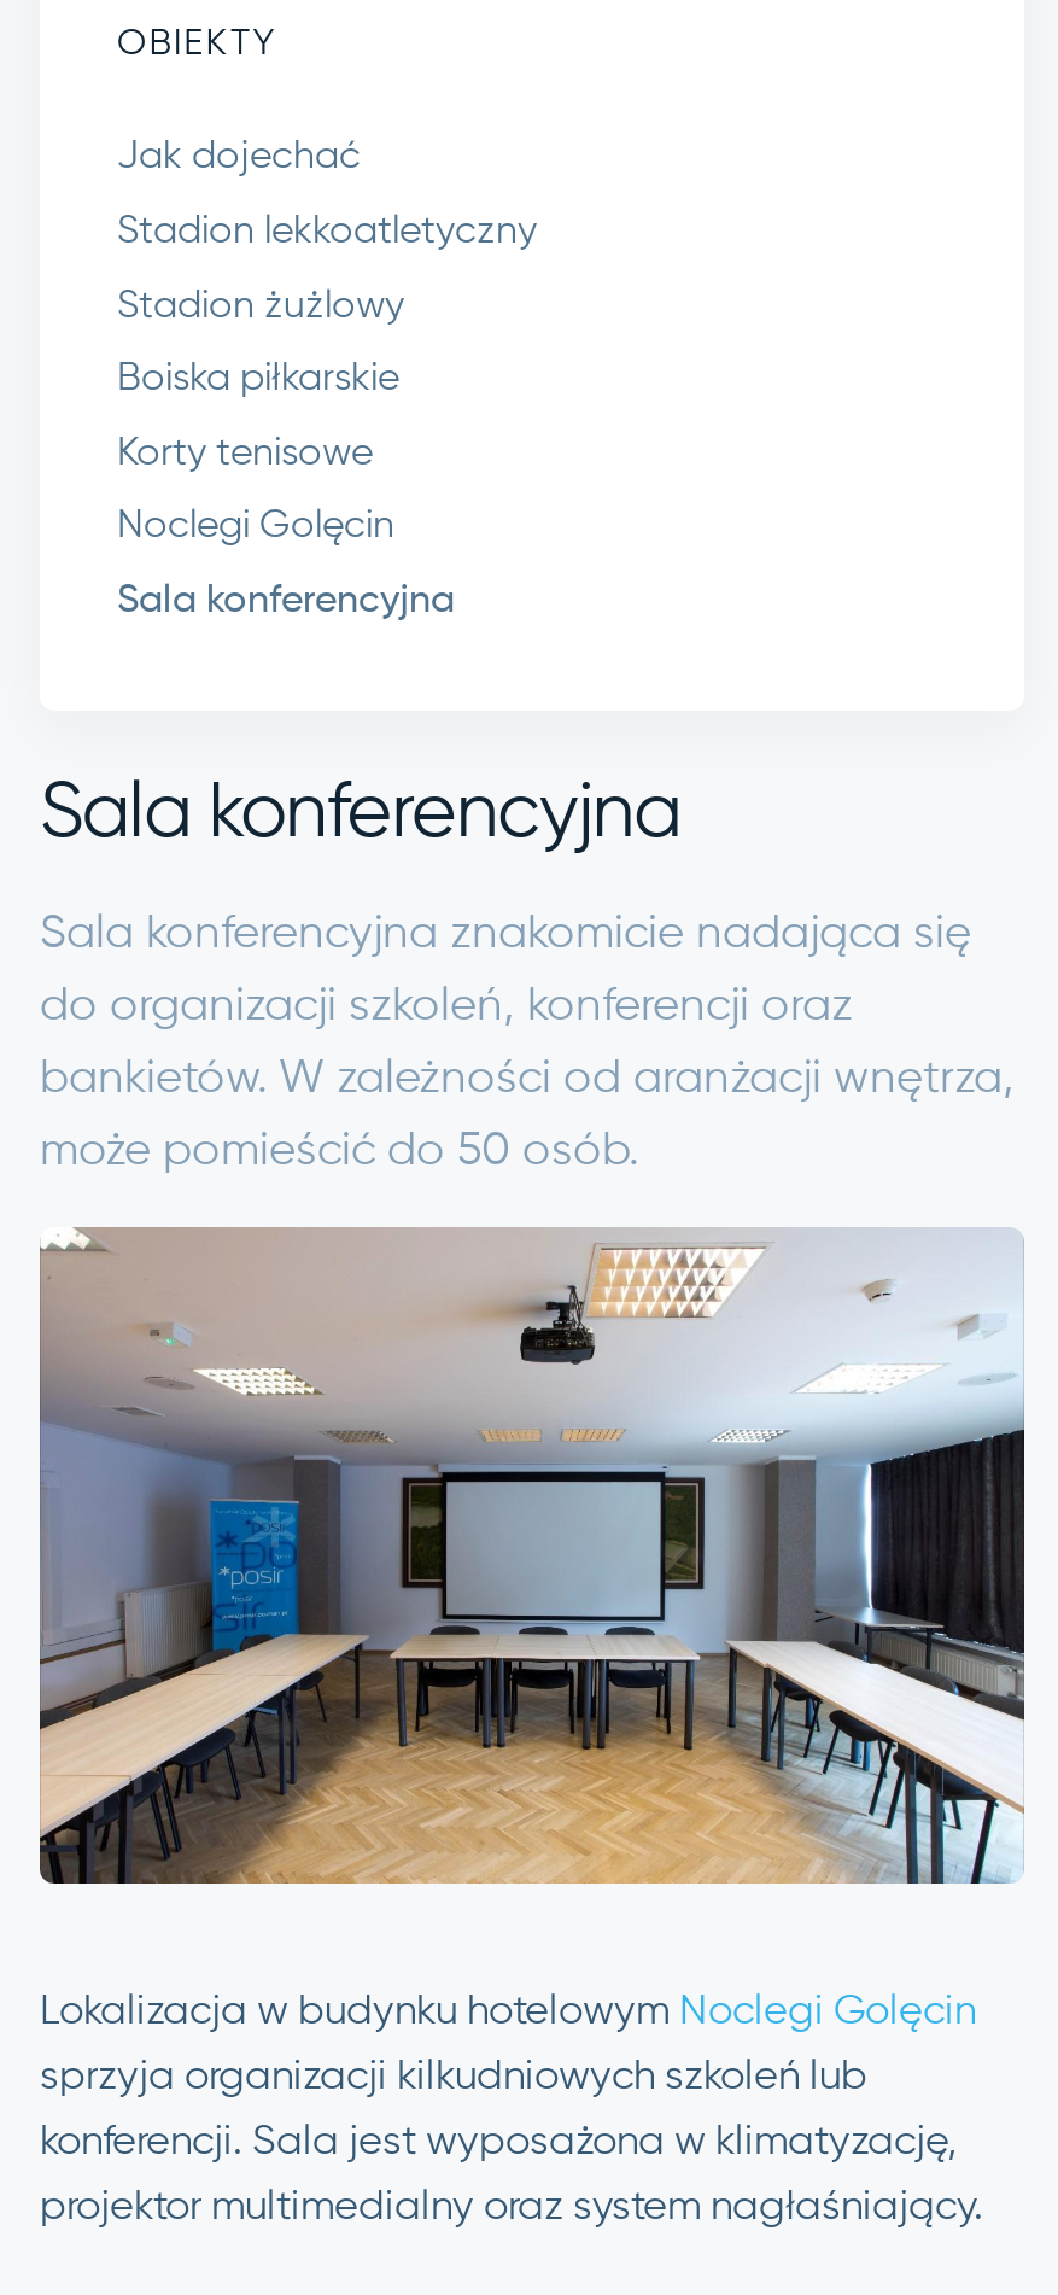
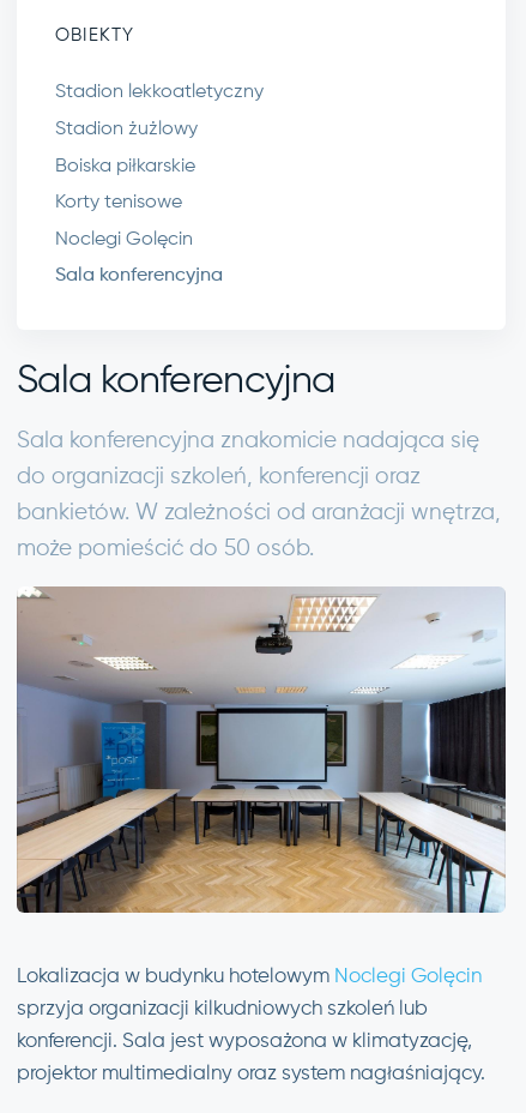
[117,140,361,178] Jak dojechać -> none

